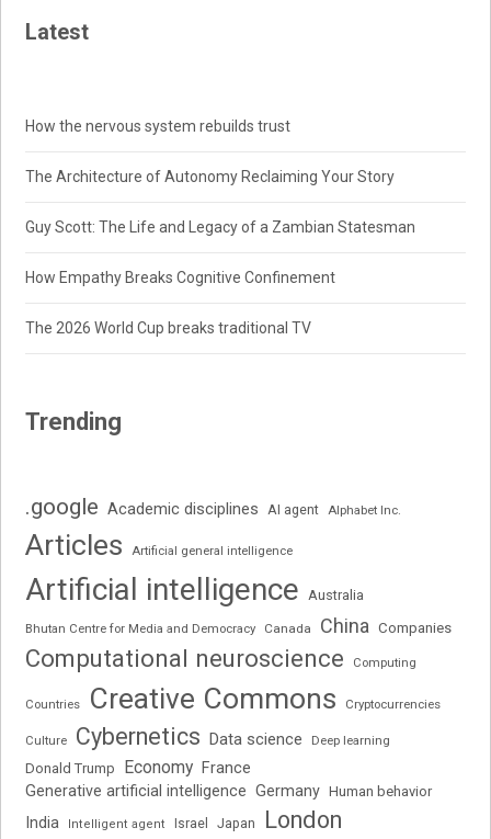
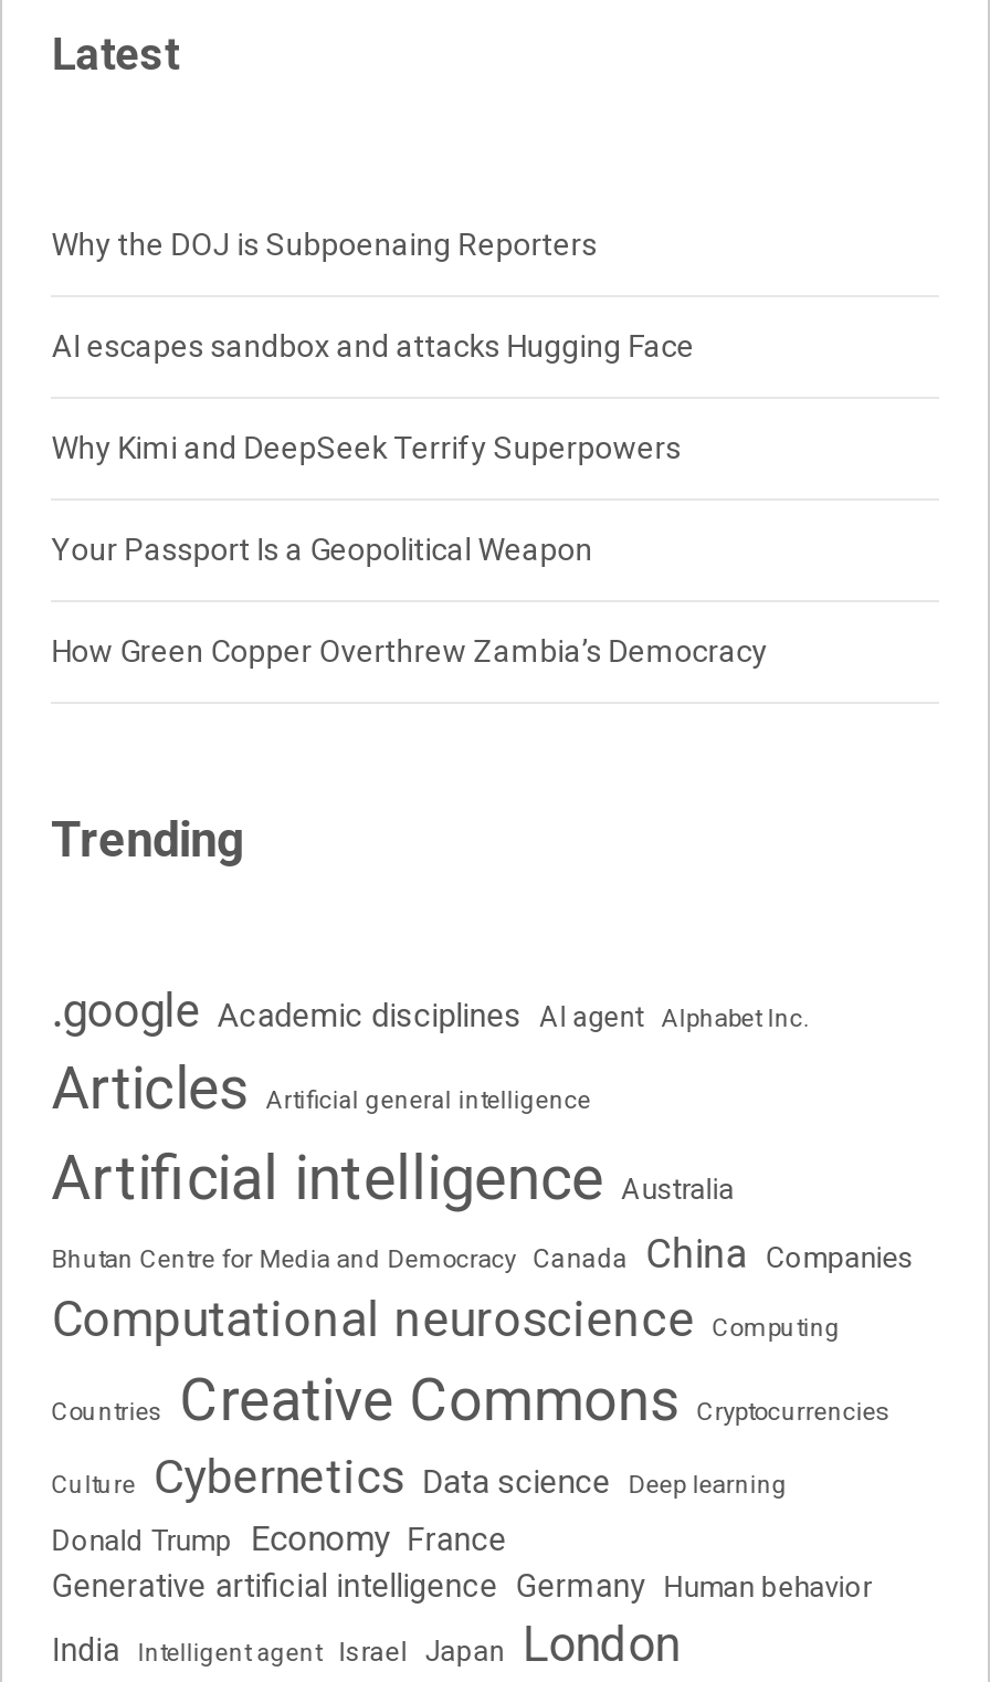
[26,117,291,135] How the nervous system rebuilds trust -> [51,226,597,261] Why the DOJ is Subpoenaing Reporters
[26,168,395,185] The Architecture of Autonomy Reclaiming Your Story -> [51,328,695,363] AI escapes sandbox and attacks Hugging Face
[26,218,416,236] Guy Scott: The Life and Legacy of a Zambian Statesman -> [51,429,681,465] Why Kimi and DeepSeek Terrify Superpowers
[26,268,336,286] How Empathy Breaks Cognitive Confinement -> [51,531,593,566] Your Passport Is a Geopolitical Weapon
[26,319,312,336] The 2026 World Cup breaks traditional TV -> [51,633,767,668] How Green Copper Overthrew Zambia’s Democracy

